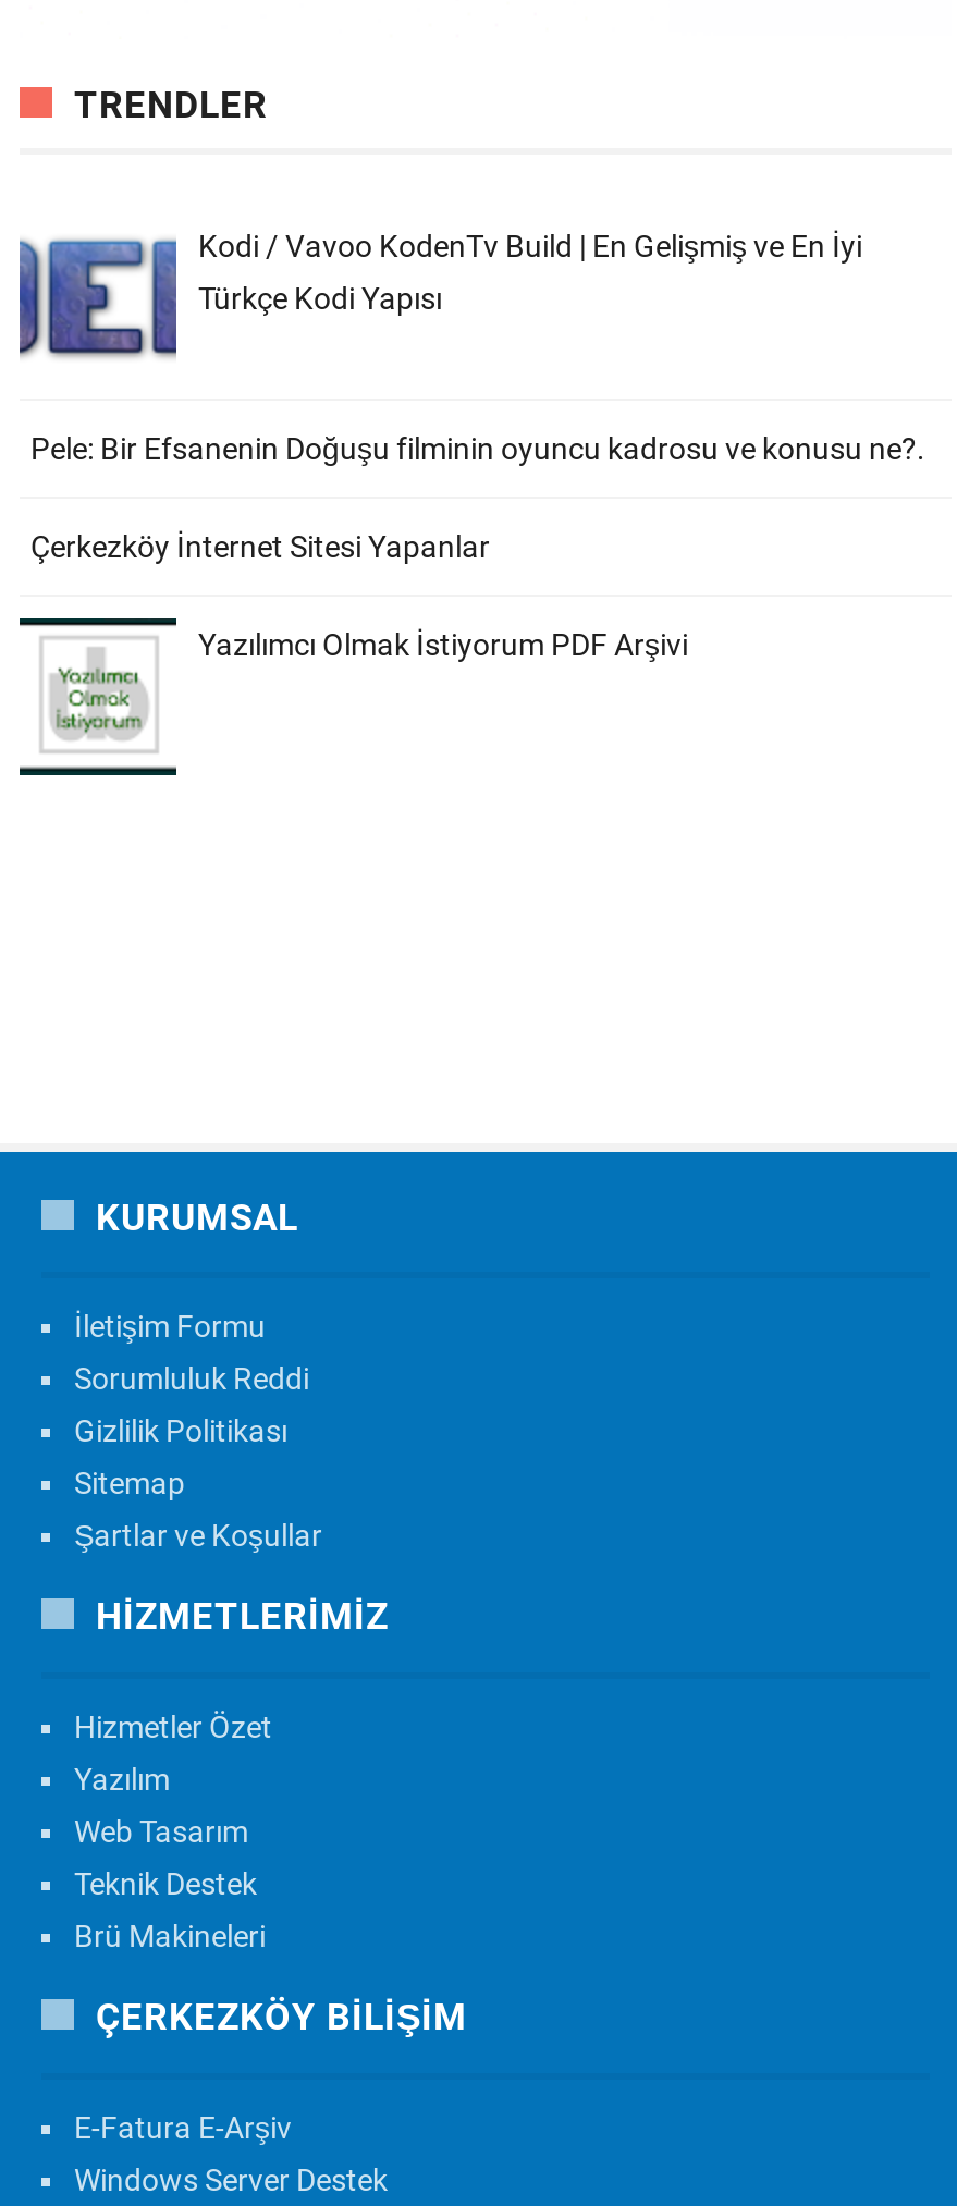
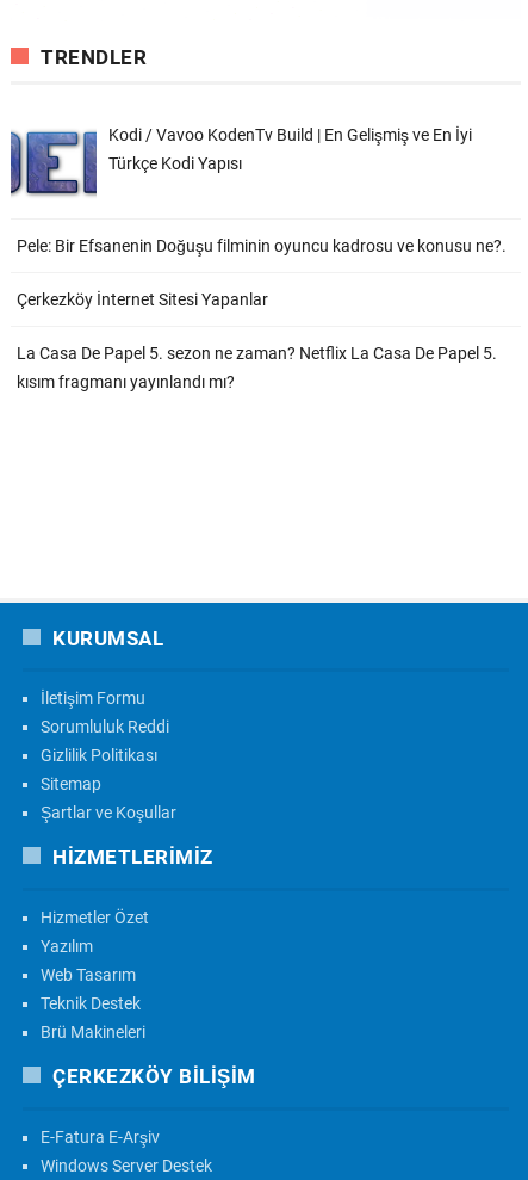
[198,626,688,661] Yazılımcı Olmak İstiyorum PDF Arşivi -> [17,343,497,391] La Casa De Papel 5. sezon ne zaman? Netflix La Casa De Papel 5. | kısım fragmanı yayınlandı mı?

